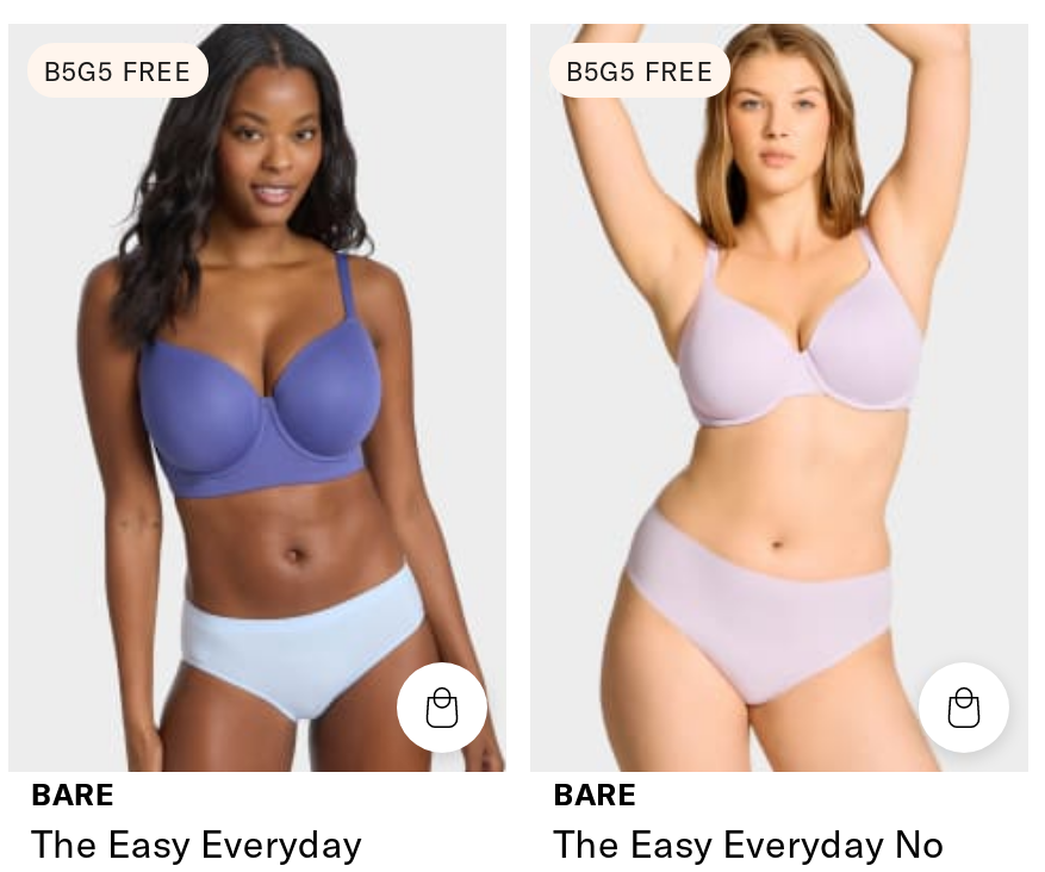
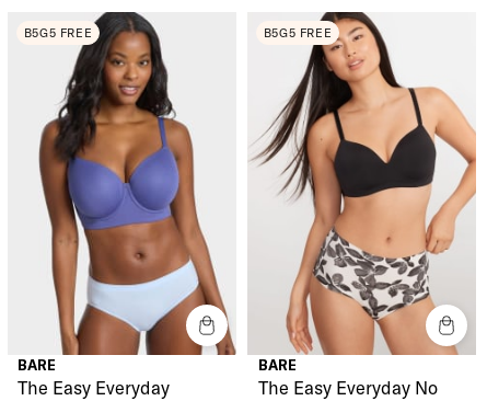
[542,21,1028,772] [image] -> [251,11,477,355] [image]

